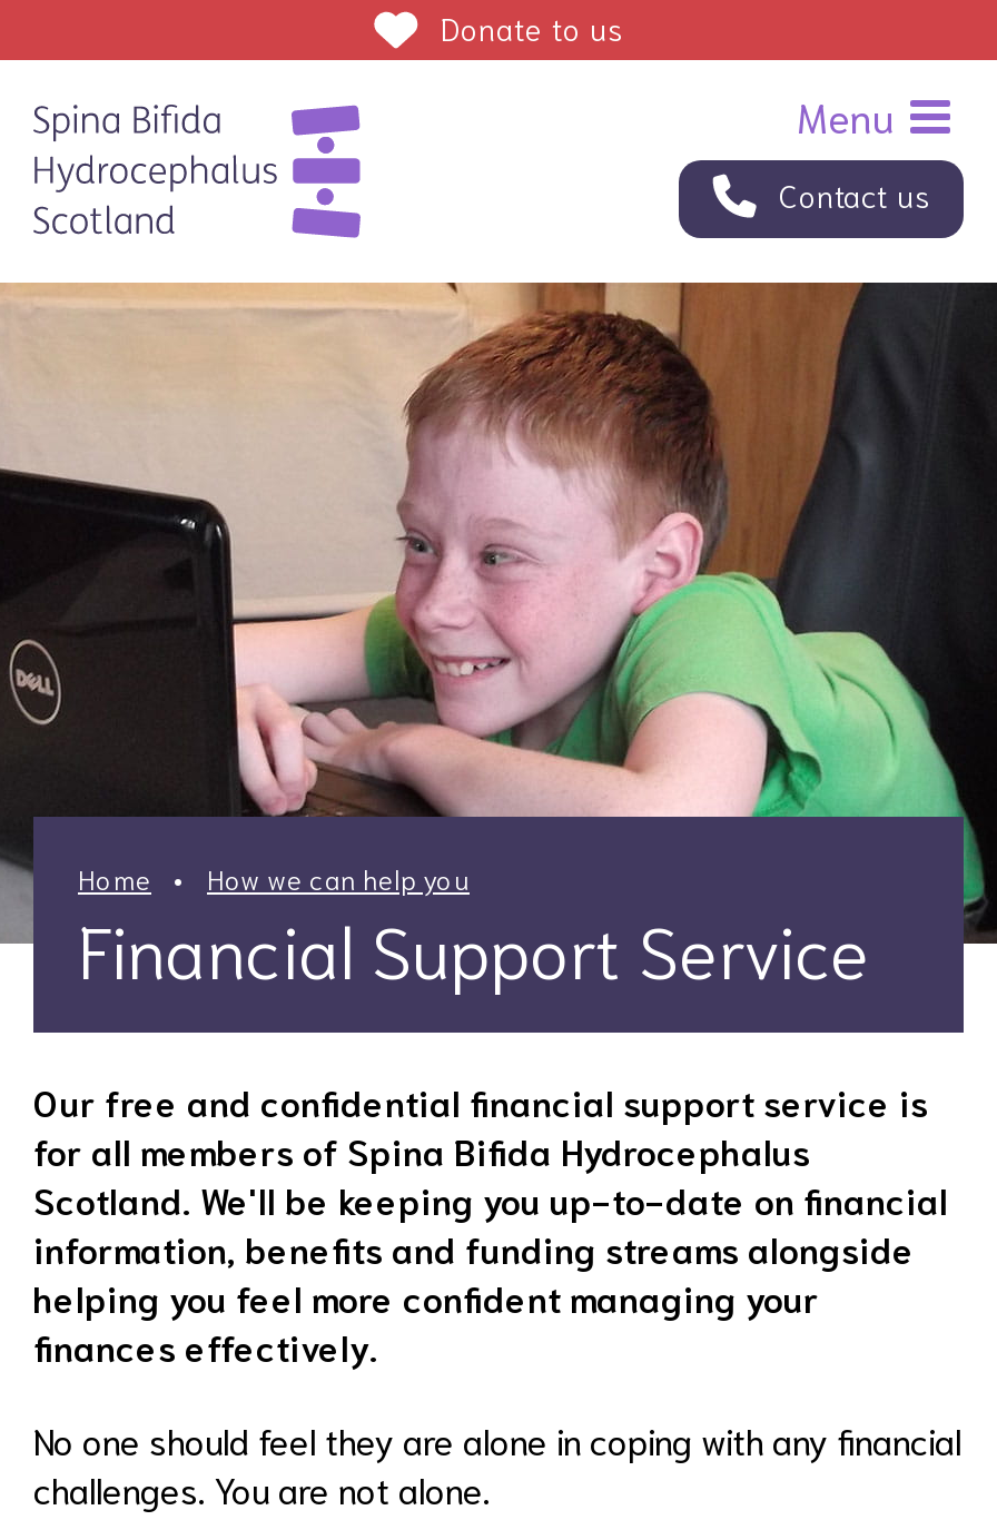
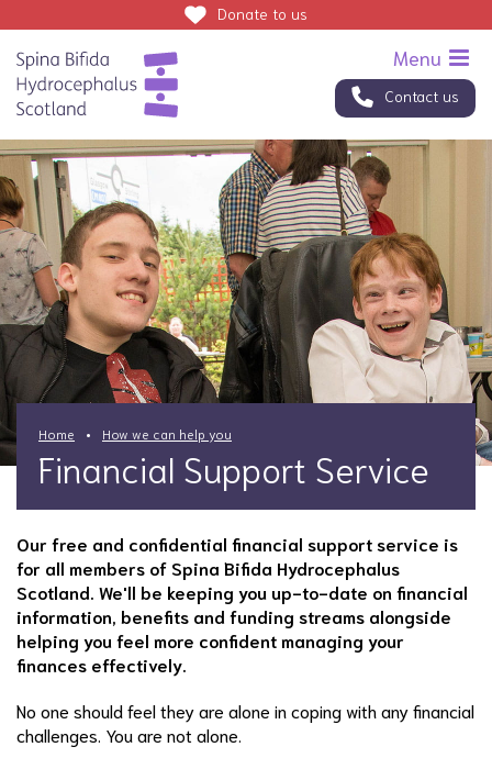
[7,280,990,946] [image] -> [3,138,489,466] [image]

